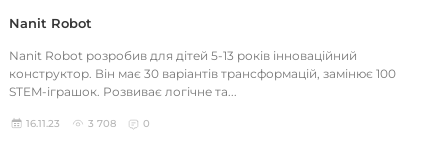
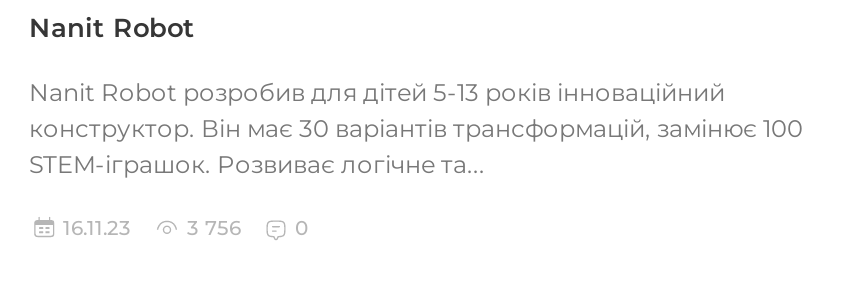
[88,117,116,130] 3 708 -> [187,215,241,241] 3 756

